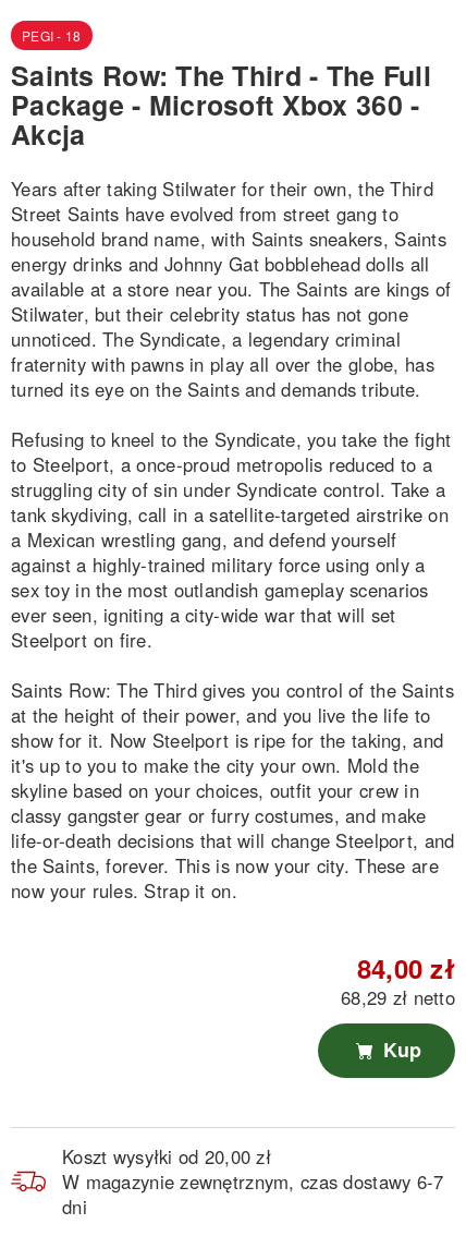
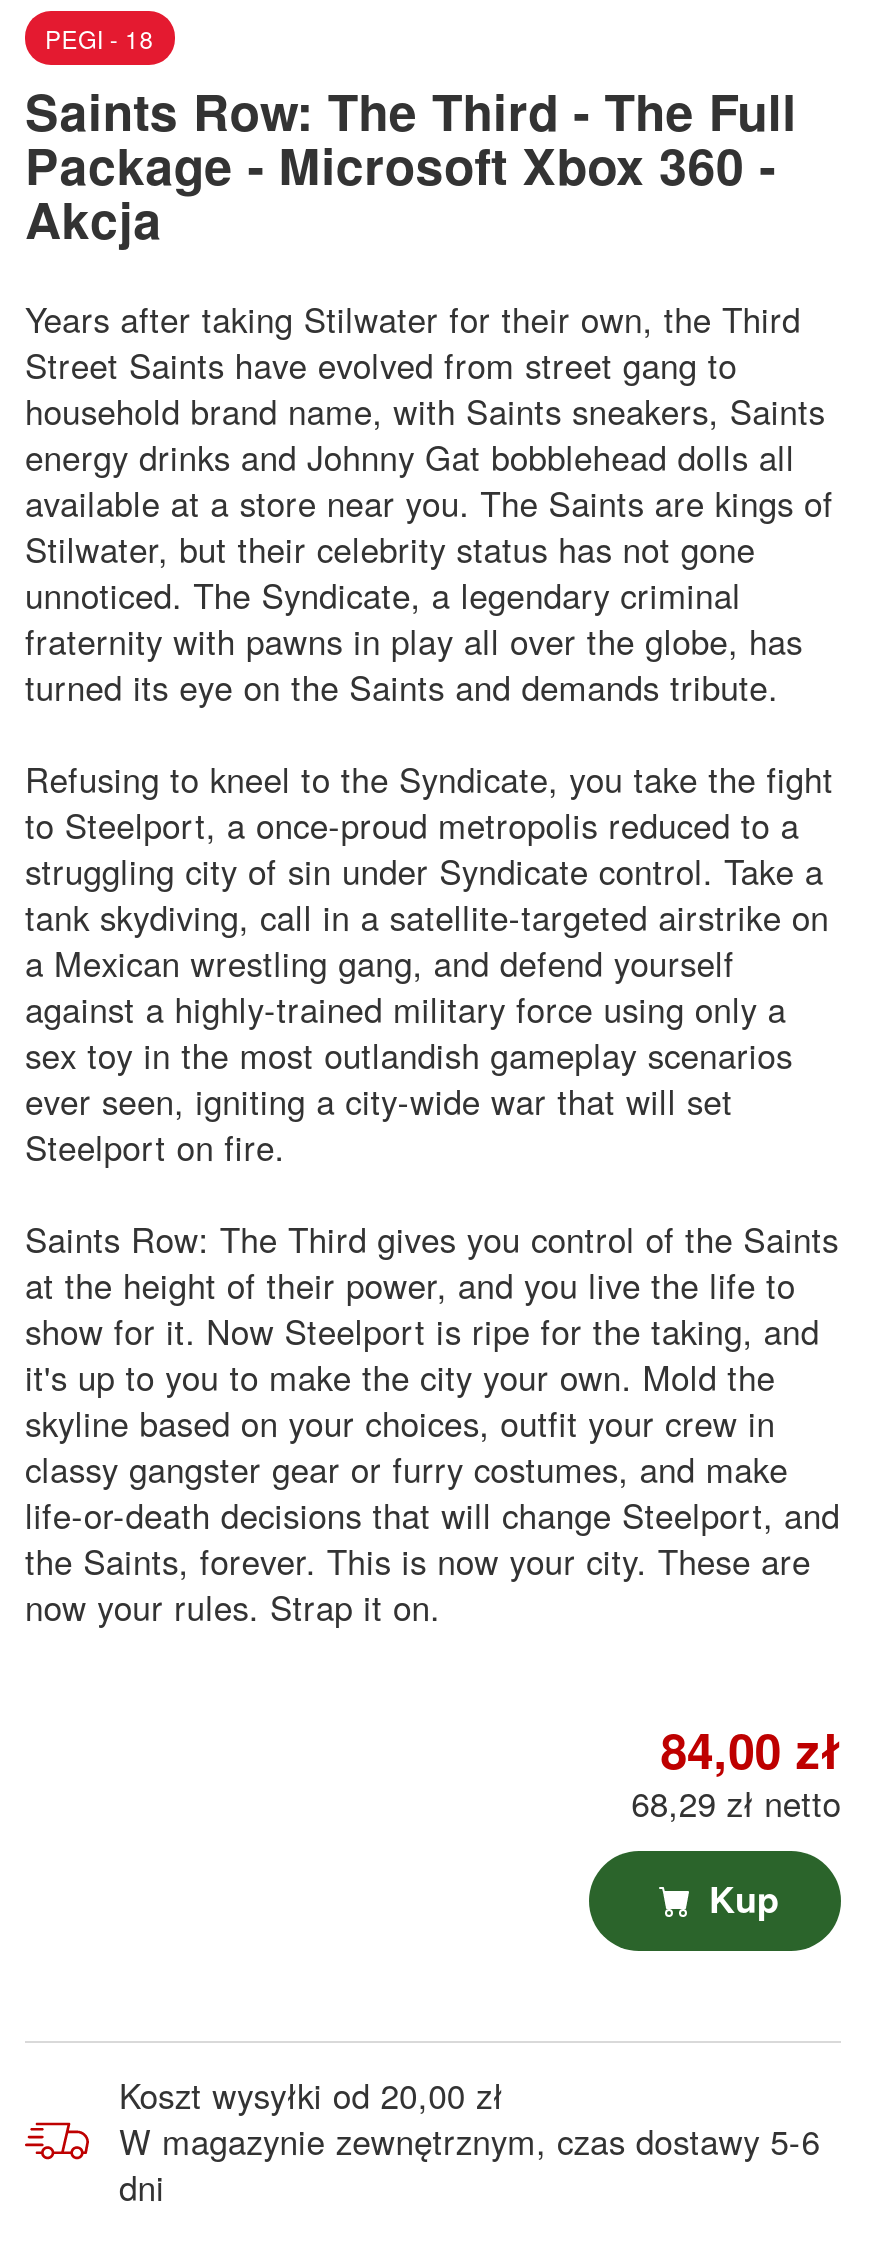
[62,1168,444,1194] W magazynie zewnętrznym, czas dostawy 6-7 -> [119,2116,820,2164] W magazynie zewnętrznym, czas dostawy 5-6

